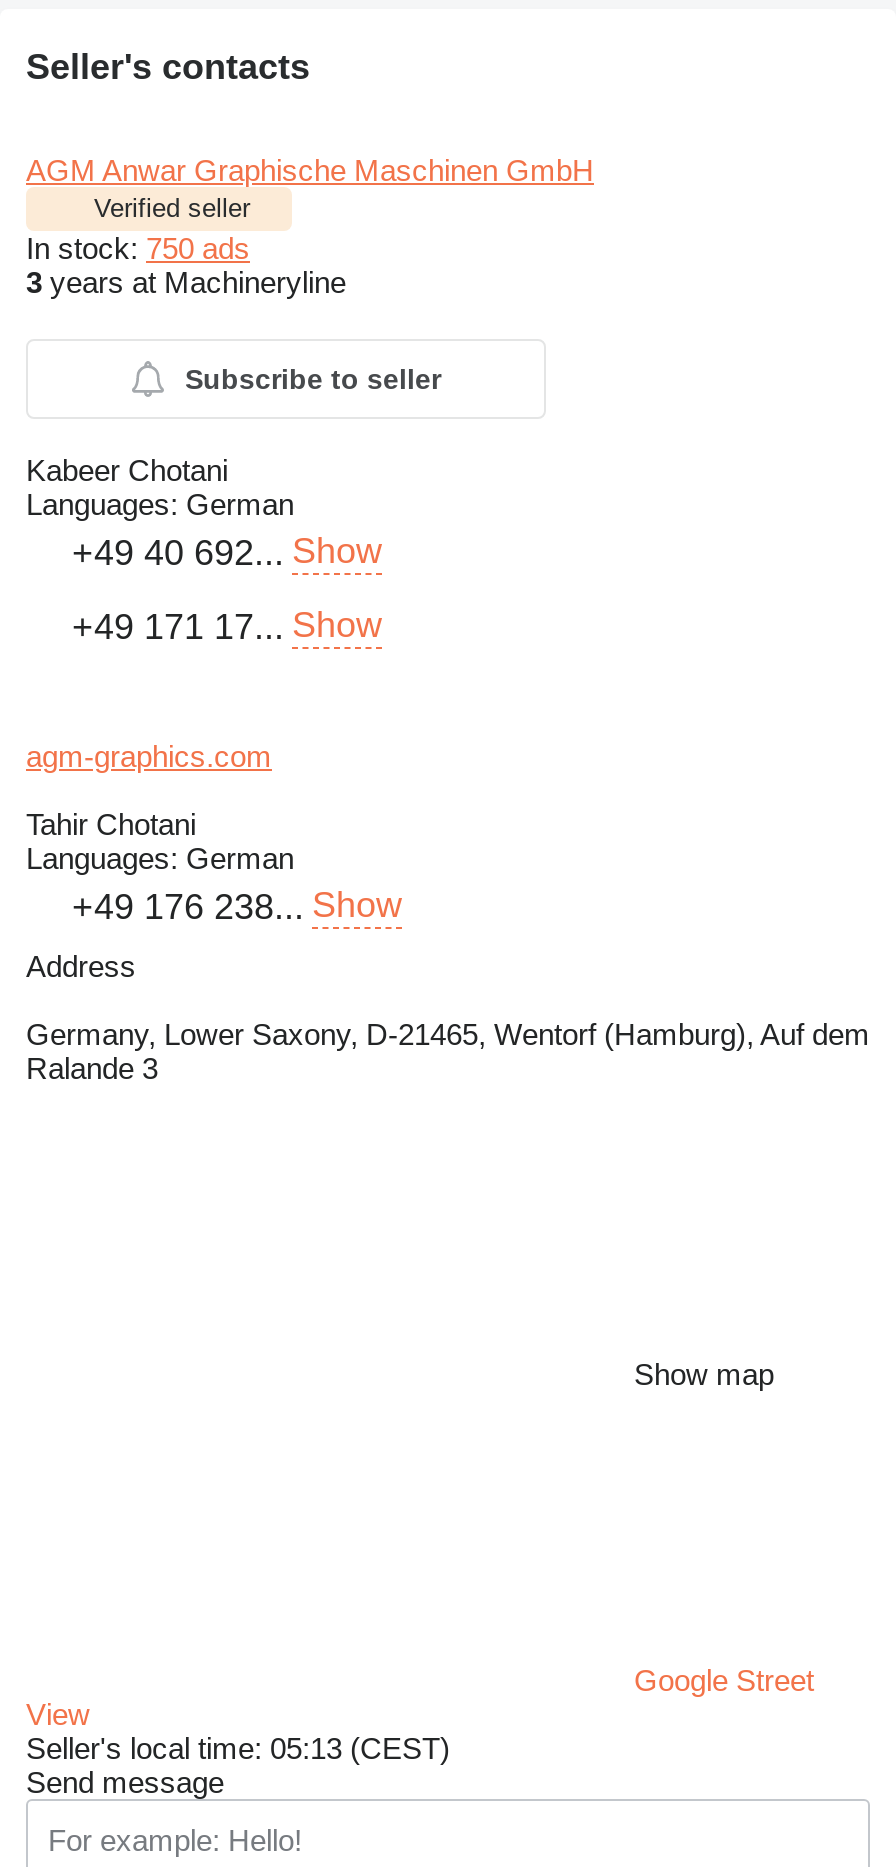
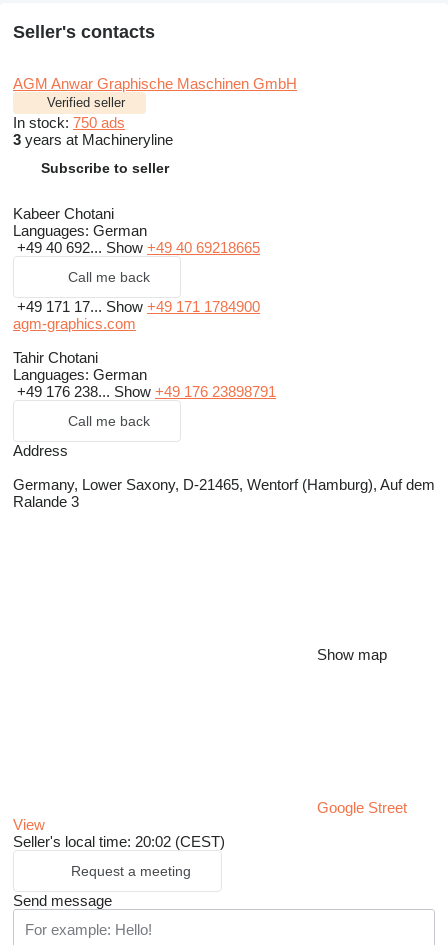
moved [26,363,441,521] -> [13,160,169,239]: Subscribe to seller | Kabeer Chotani | Languages: German
[72,531,382,647] +49 40 692... Show | +49 171 17... Show -> [17,239,260,315] +49 40 692... Show +49 40 69218665 | Call me back | +49 171 17... Show +49 171 1784900
moved [26,739,294,875] -> [13,315,147,383]: agm-graphics.com | Tahir Chotani | Languages: German
[72,885,402,927] +49 176 238... Show -> [17,383,276,429] +49 176 238... Show +49 176 23898791 | Call me back
moved [26,949,870,1731] -> [13,442,435,833]: Address | Germany, Lower Saxony, D-21465, Wentorf (Hamburg), Auf dem | Ralande 3 | Show map | Google Street | View
[26,1731,450,1765] Seller's local time: 05:13 (CEST) -> [13,833,225,879] Seller's local time: 20:02 (CEST) | Request a meeting

